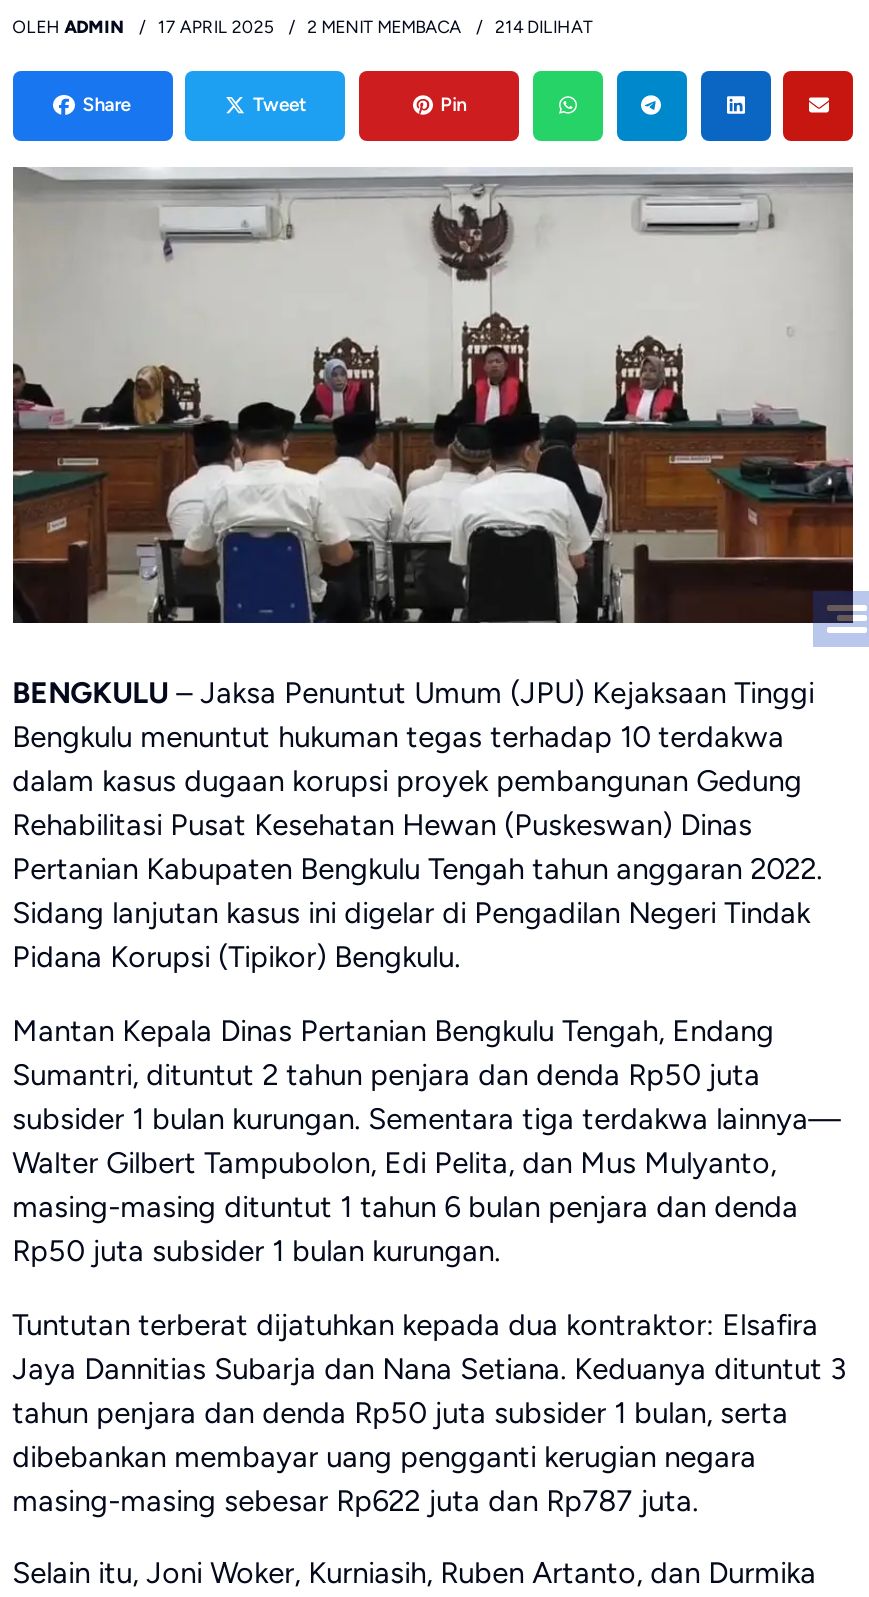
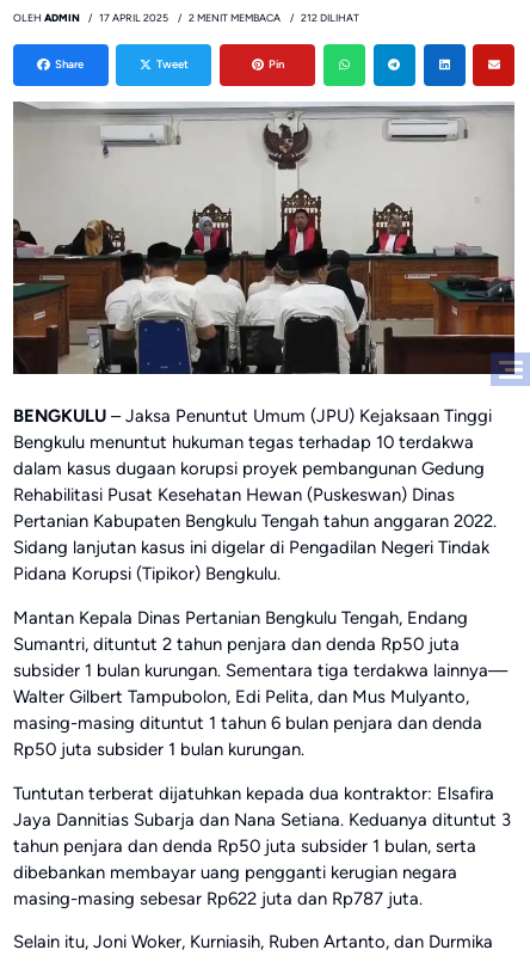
[12,17,593,37] OLEH ADMIN 17 APRIL 2025 2 MENIT MEMBACA 214 DILIHAT -> [13,12,359,24] OLEH ADMIN 17 APRIL 2025 2 MENIT MEMBACA 212 DILIHAT

